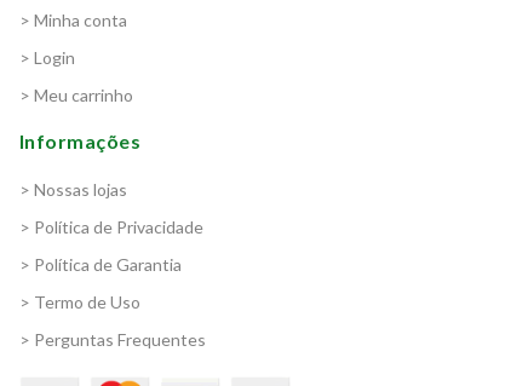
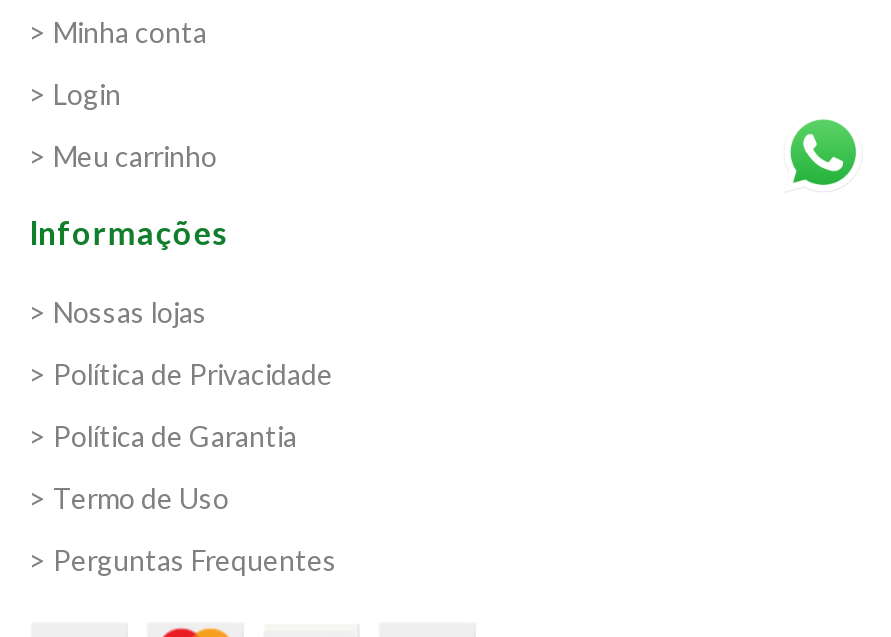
none -> [787,117,859,187] [image]

